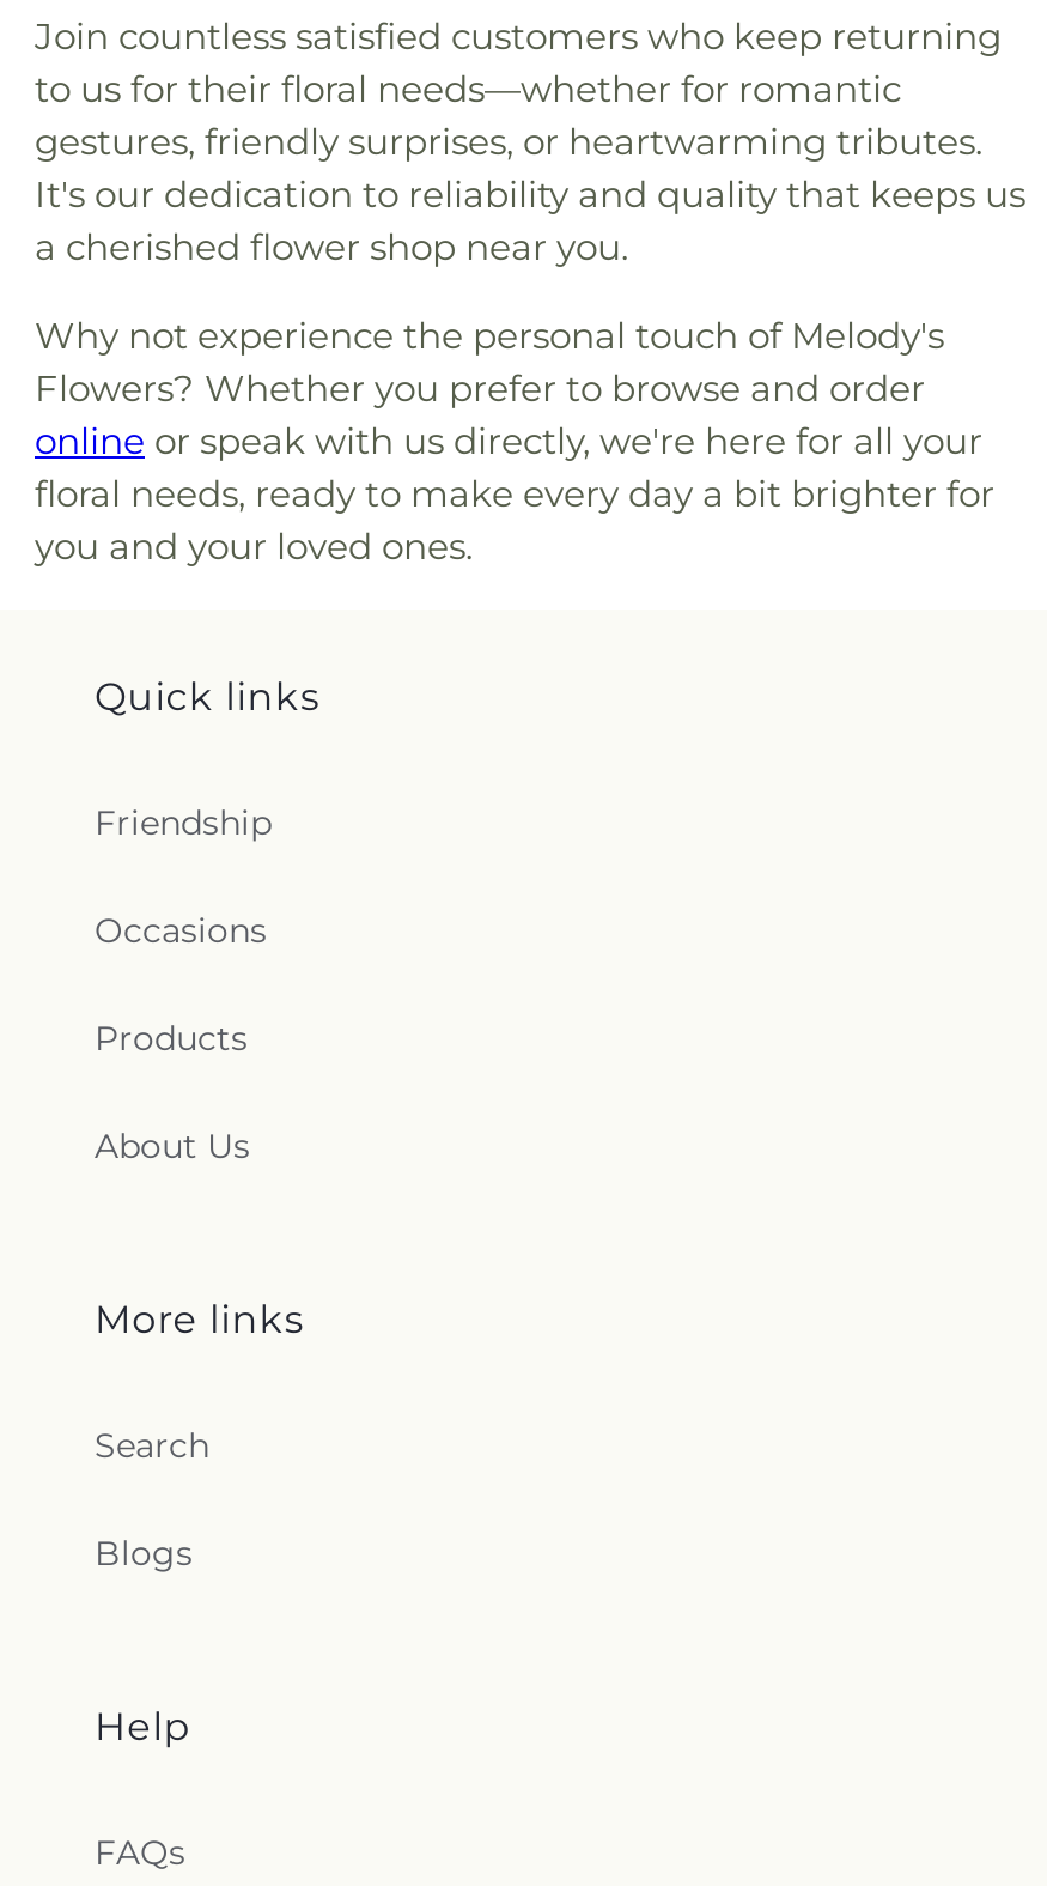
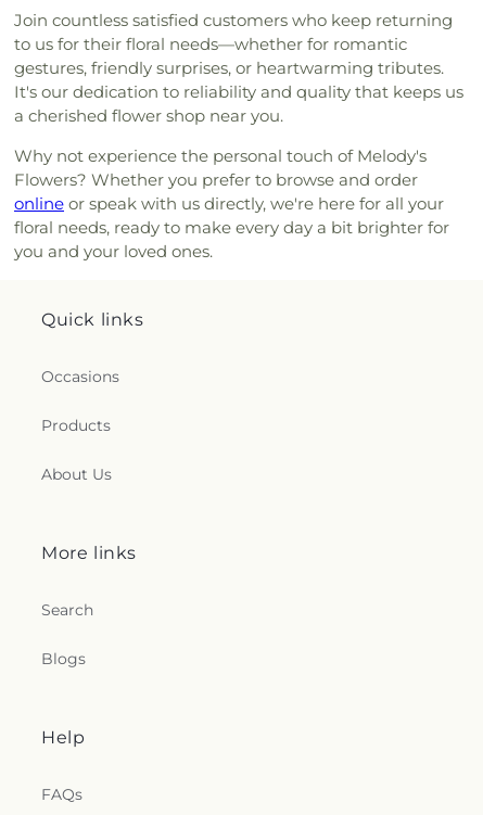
[95,802,272,845] Friendship -> none

